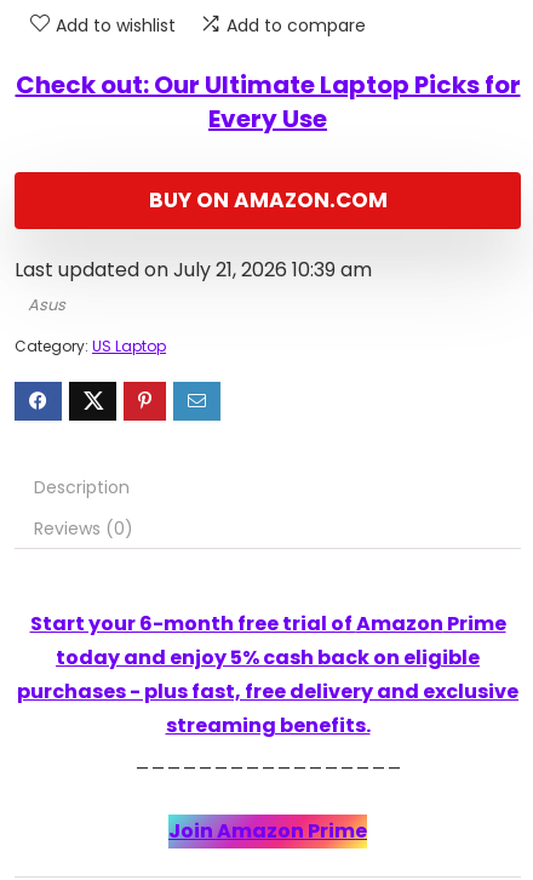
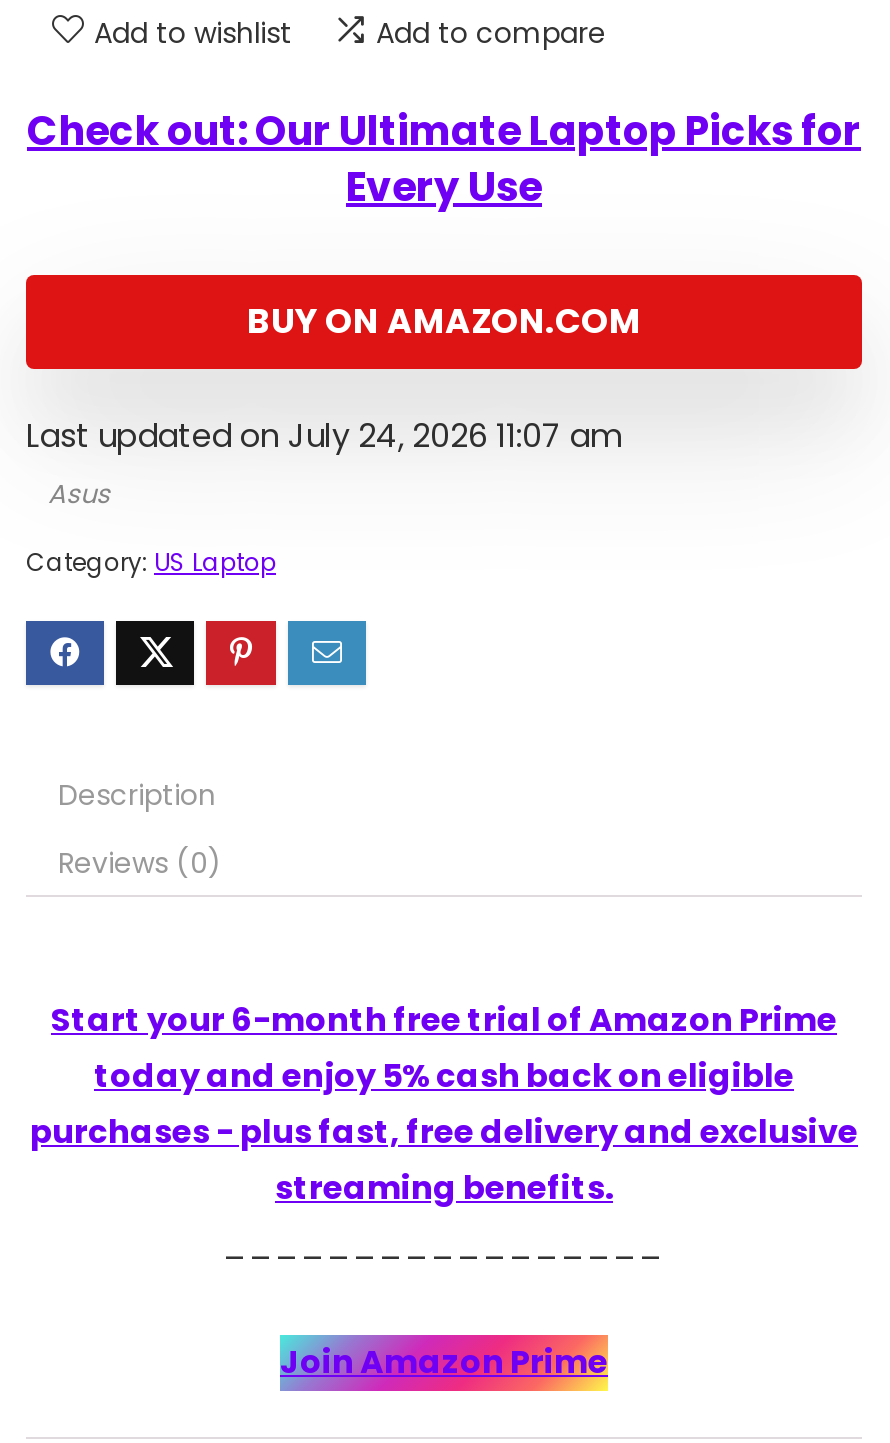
[15,256,372,284] Last updated on July 21, 2026 10:39 am -> [26,413,622,459] Last updated on July 24, 2026 11:07 am

